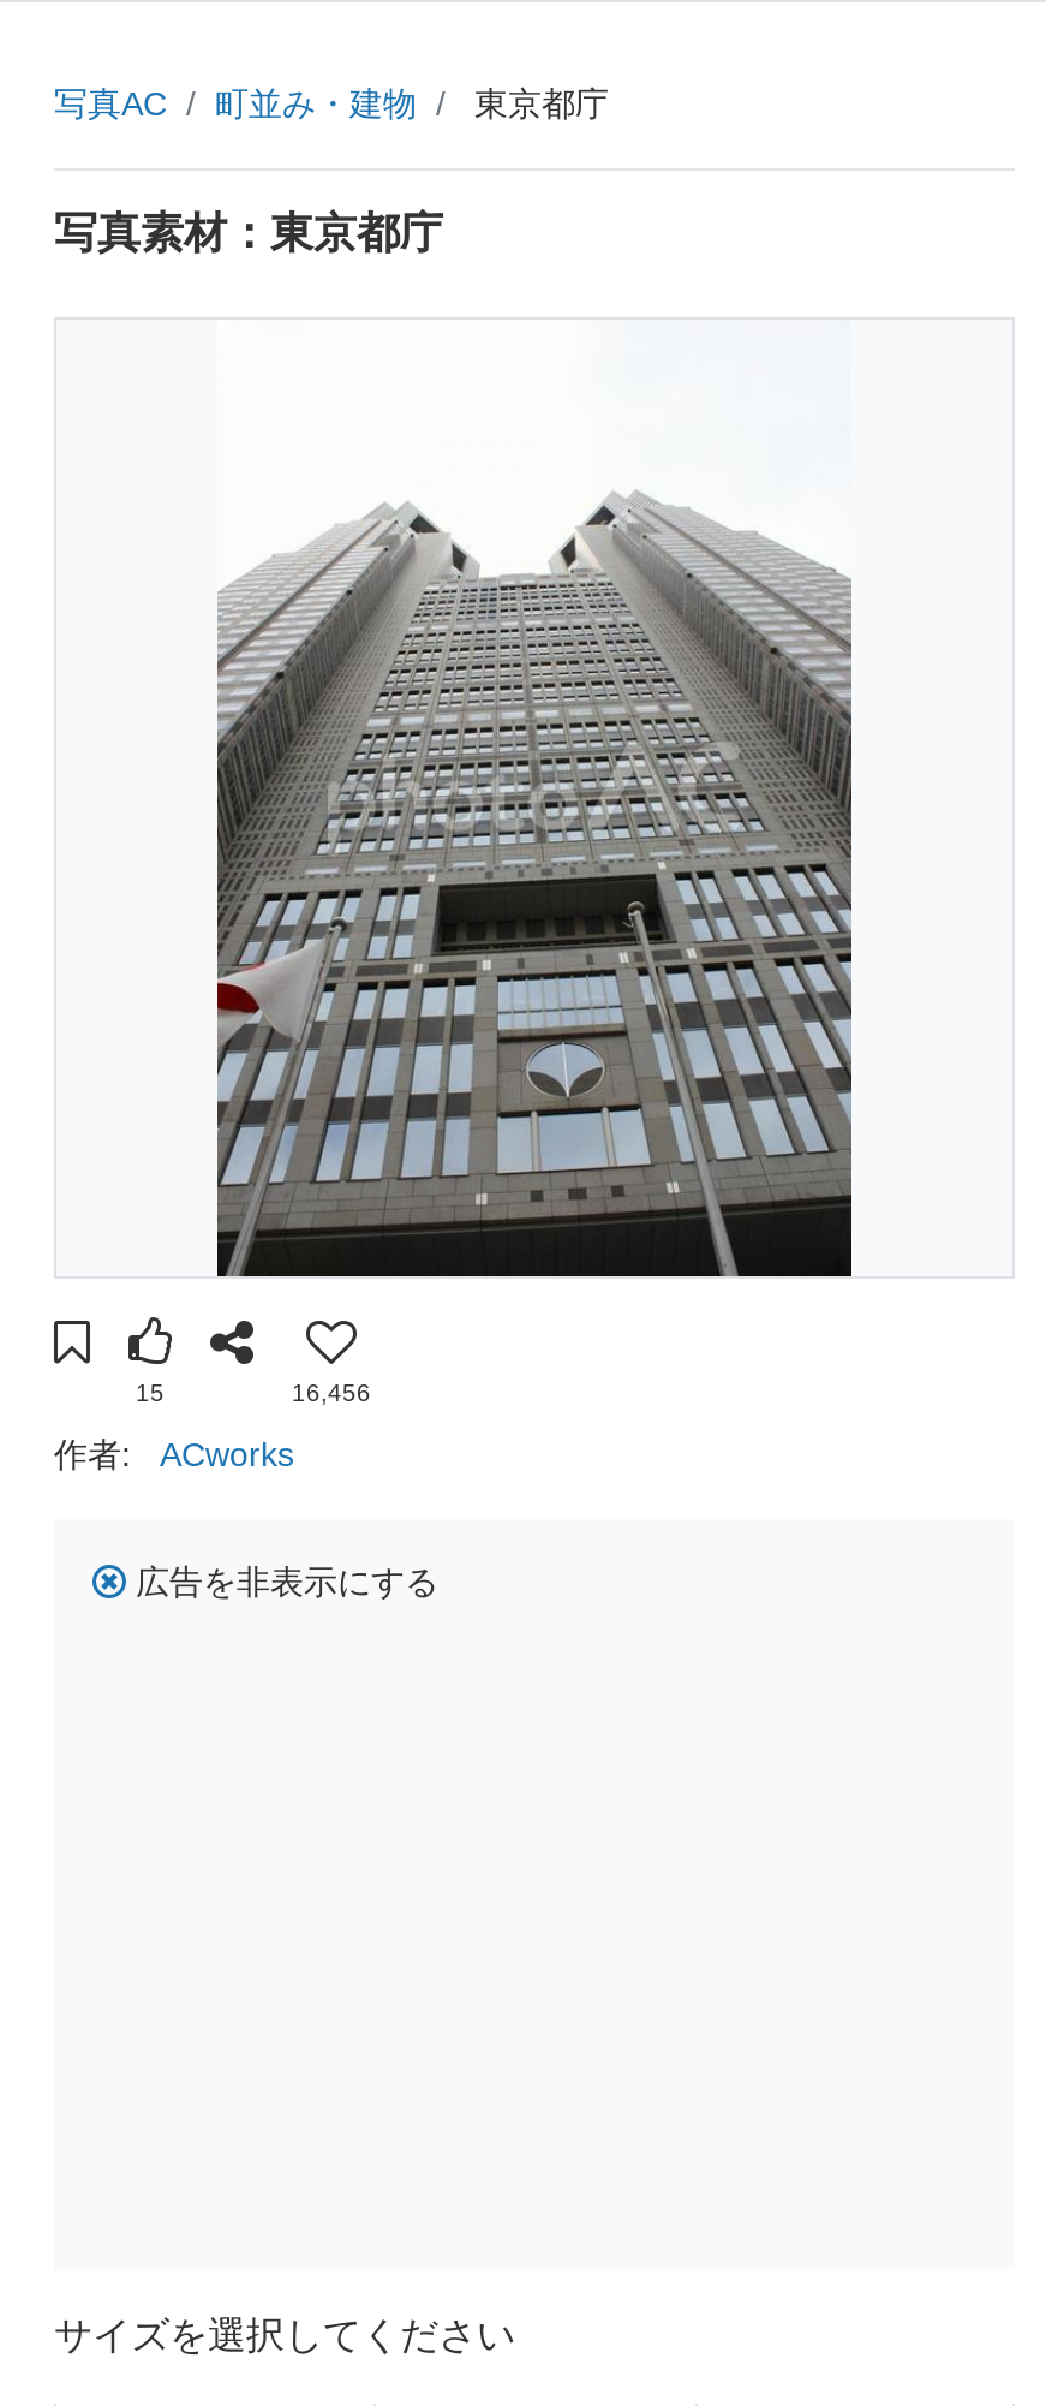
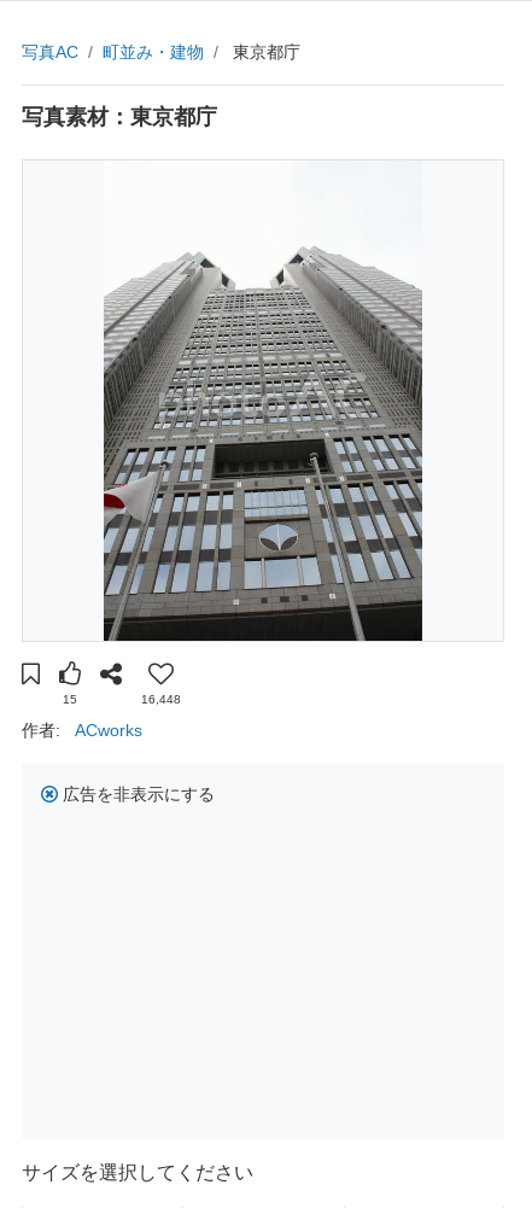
[292,1379,371,1406] 16,456 -> [141,692,181,706] 16,448

